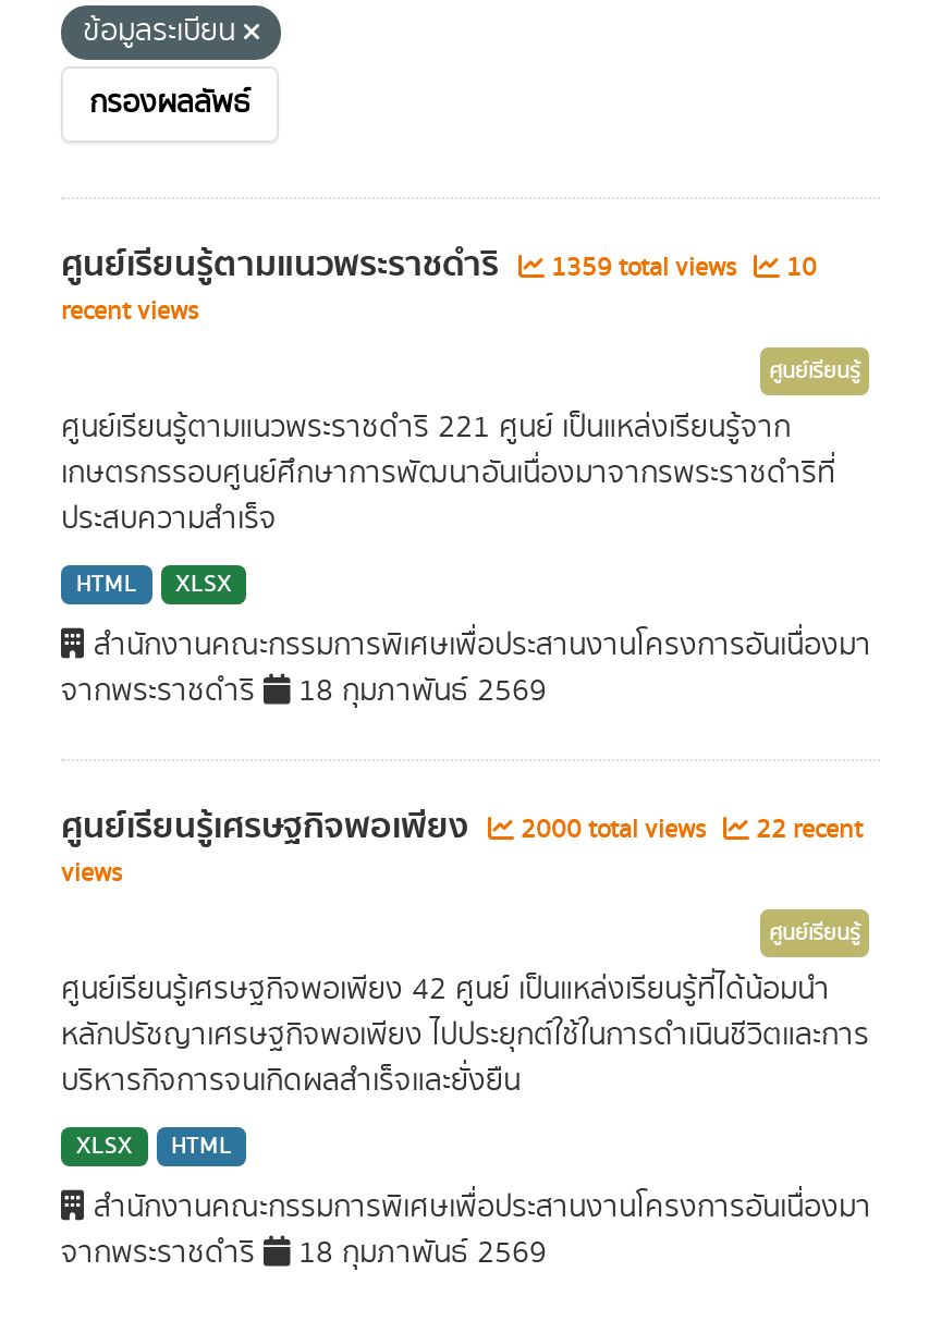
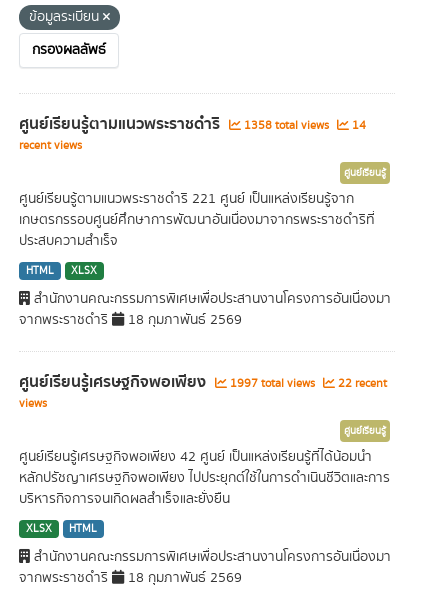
[545,249,743,286] 1359 total views -> [241,117,332,134] 1358 total views
[780,249,817,286] 10 -> [349,117,366,134] 14
[61,798,863,855] ศูนย์เรียนรู้เศรษฐกิจพอเพียง 2000 total views 22 recent -> [19,369,387,395] ศูนย์เรียนรู้เศรษฐกิจพอเพียง 1997 total views 22 recent

